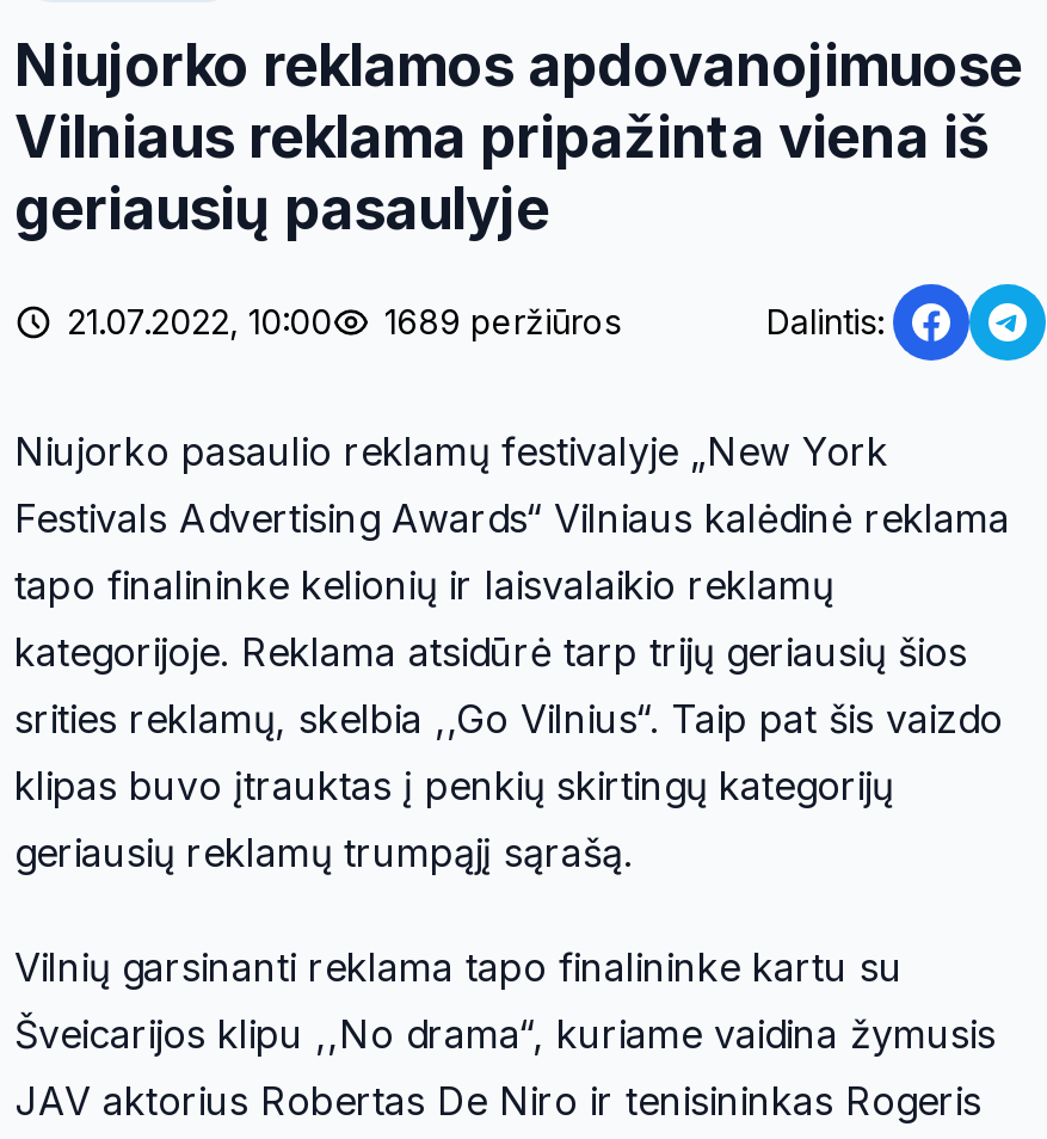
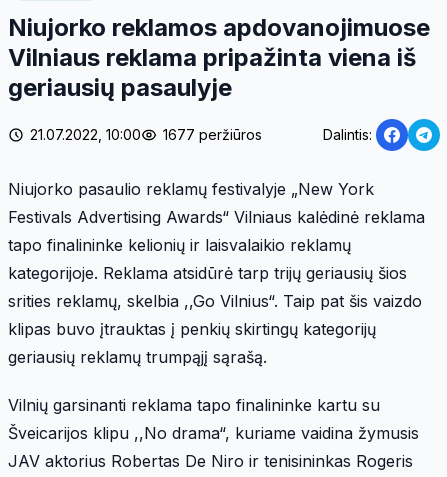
[67,302,621,342] 21.07.2022, 10:00 1689 peržiūros -> [30,126,262,143] 21.07.2022, 10:00 1677 peržiūros

